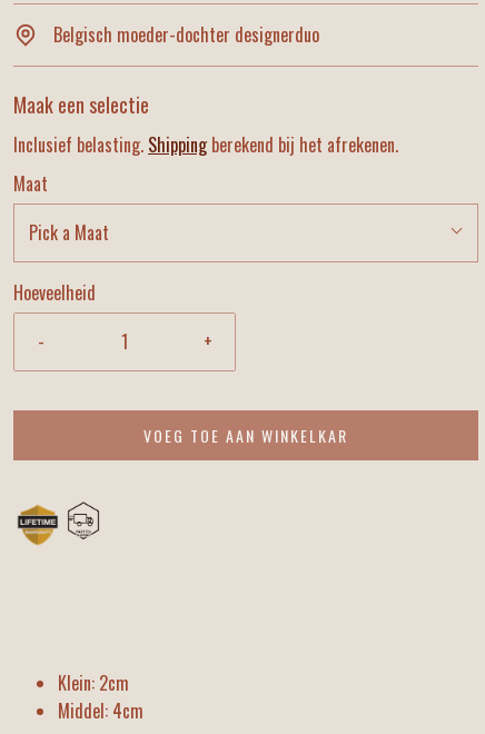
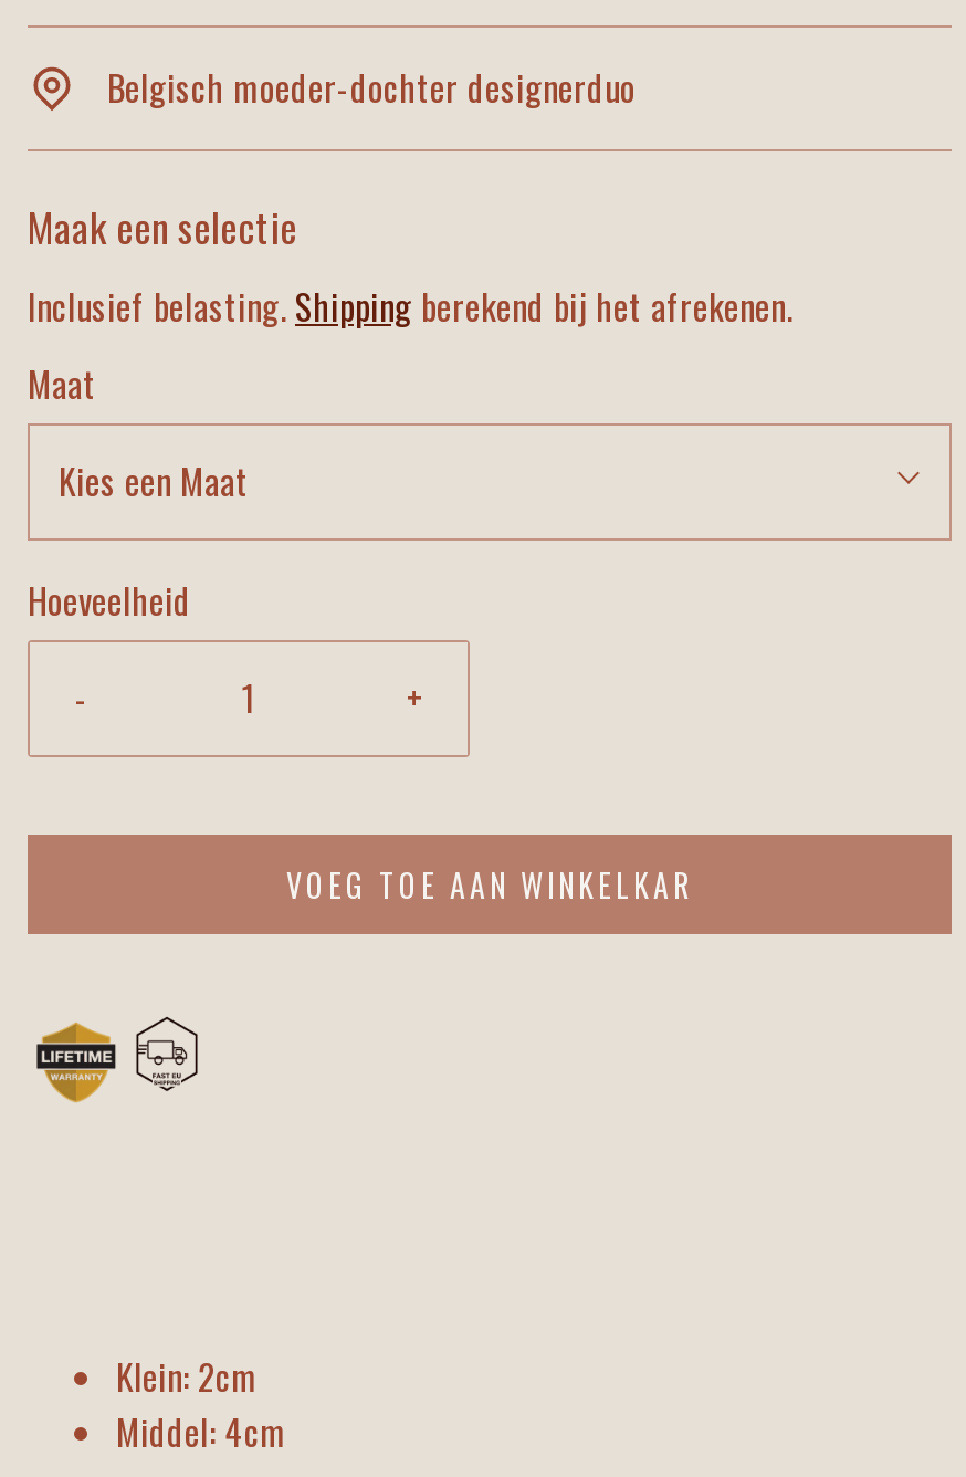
[29,219,109,246] Pick a Maat -> [59,454,249,507] Kies een Maat

